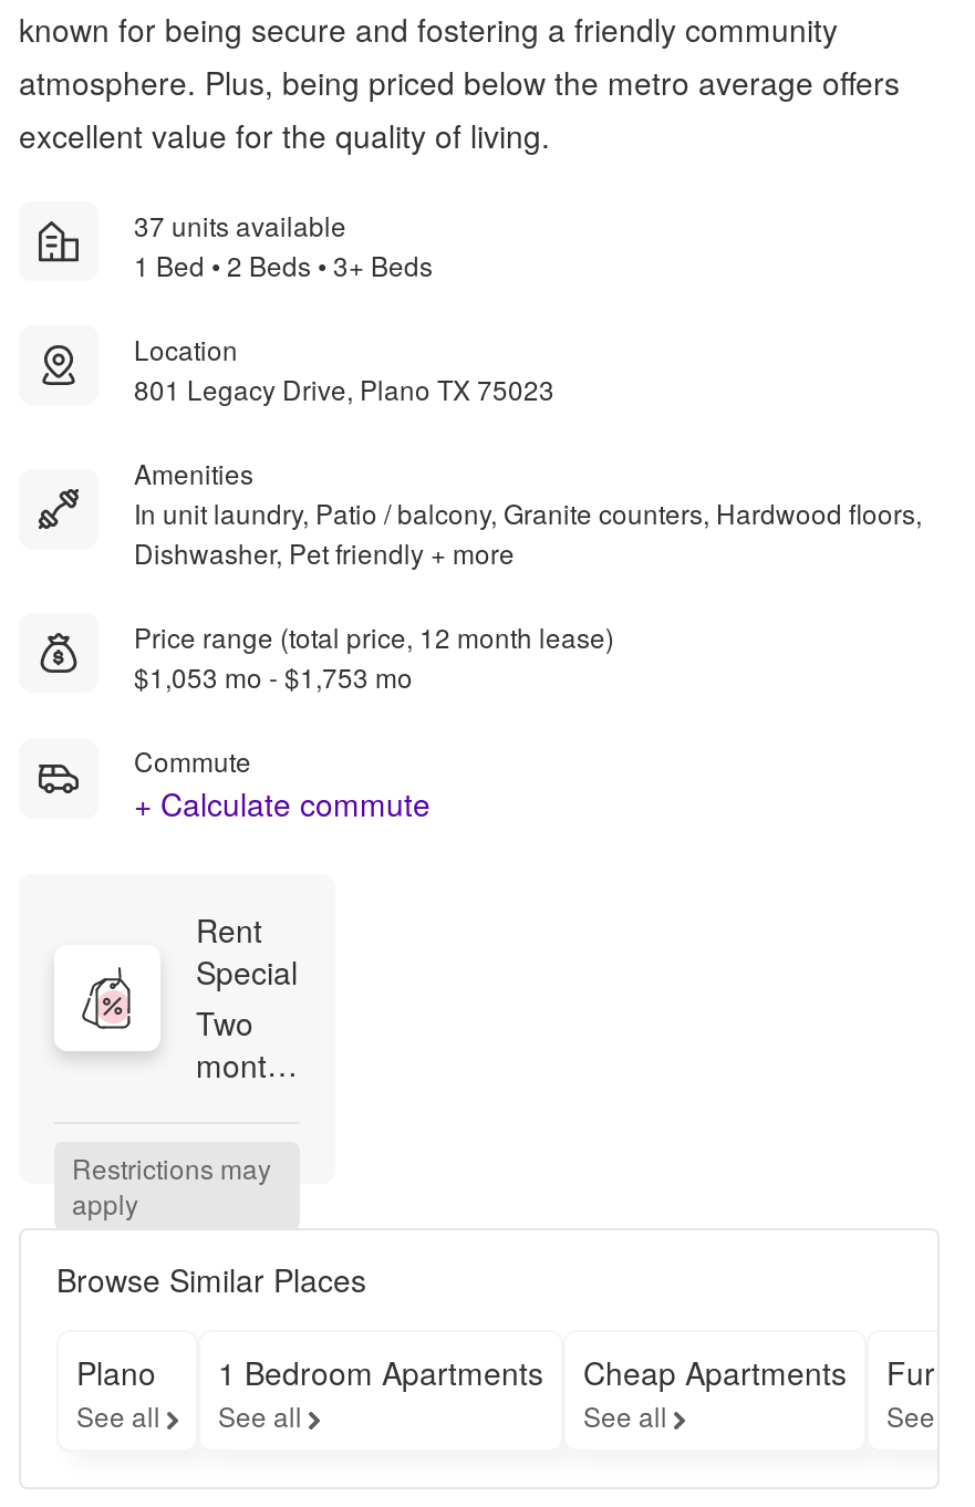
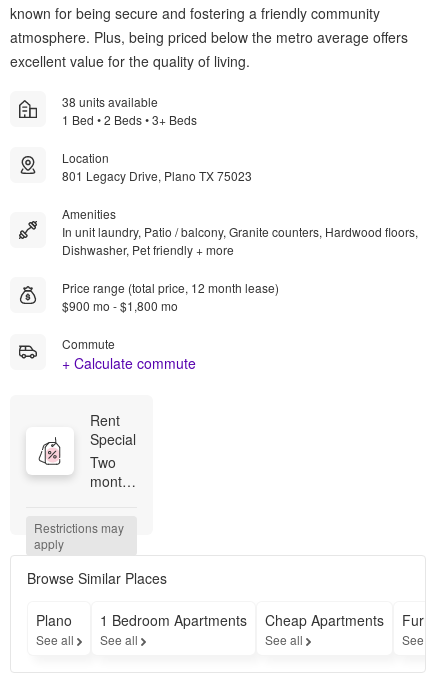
[134,205,346,243] 37 units available -> [62,93,158,110] 38 units available
[134,656,413,694] $1,053 mo - $1,753 mo -> [62,297,178,314] $900 mo - $1,800 mo

